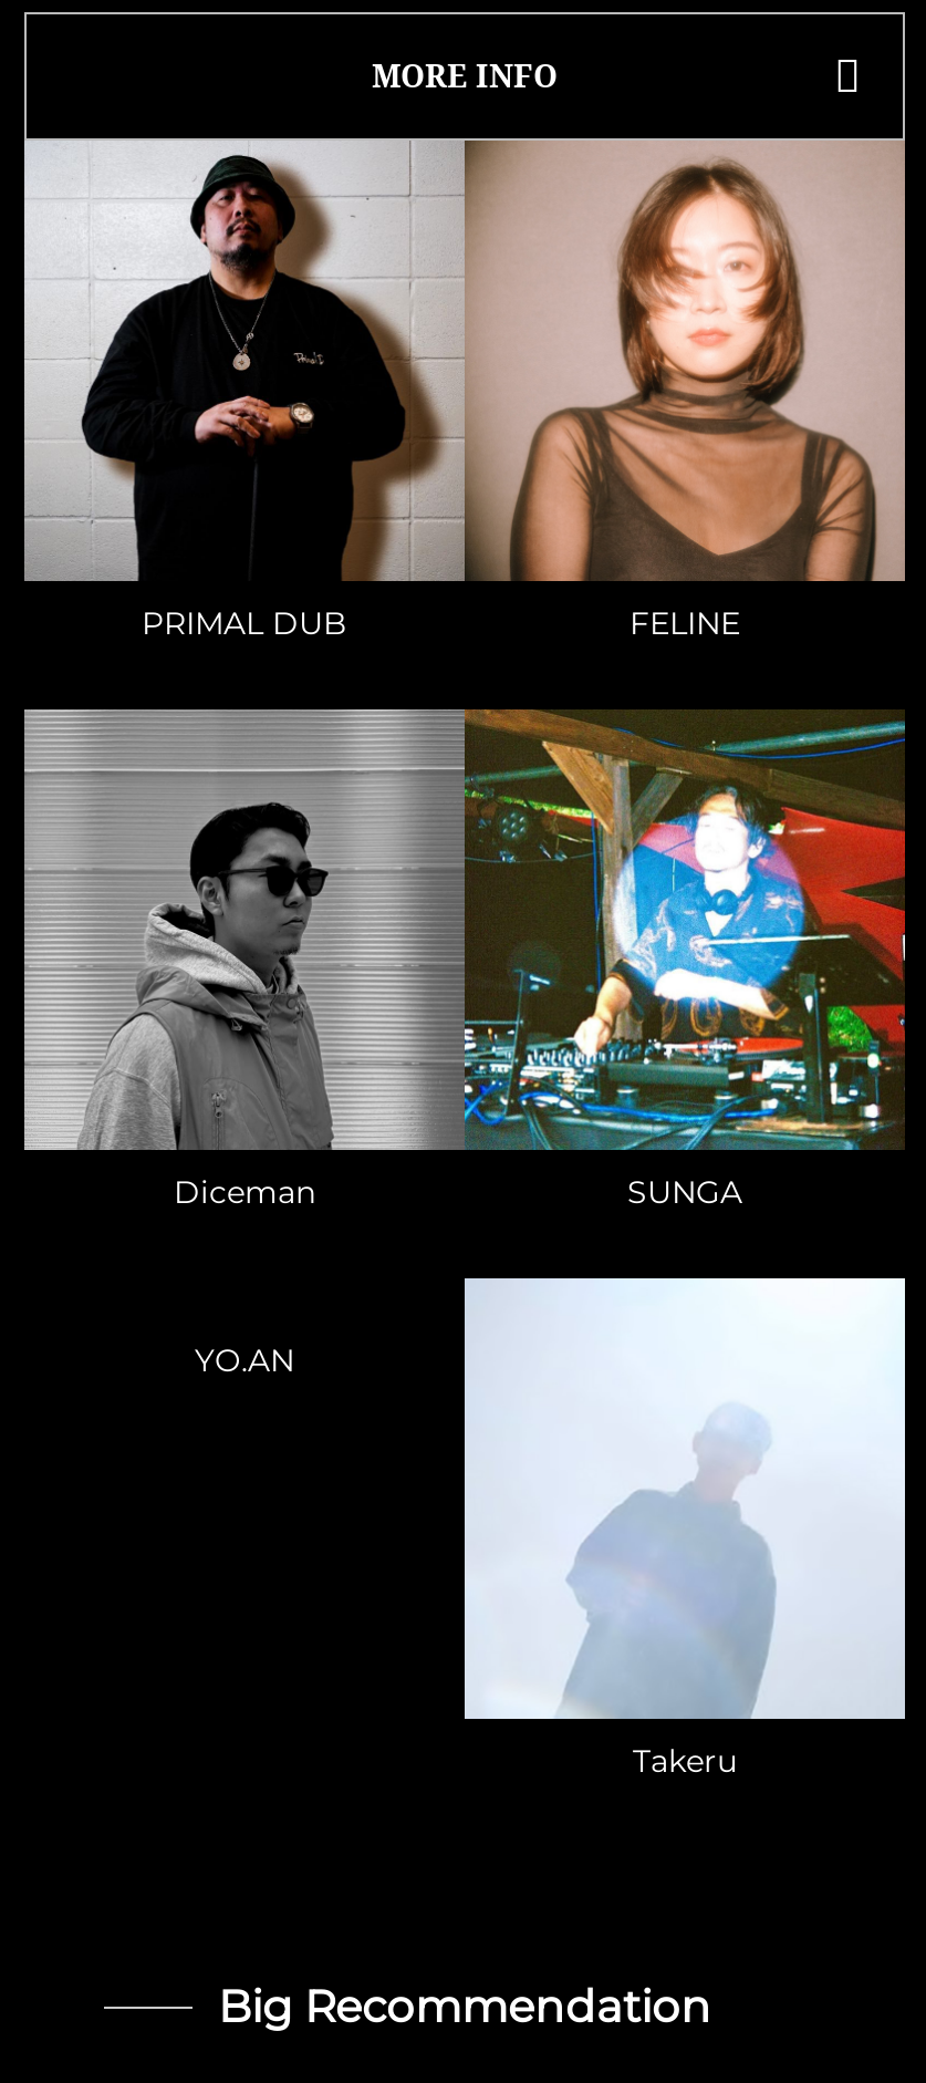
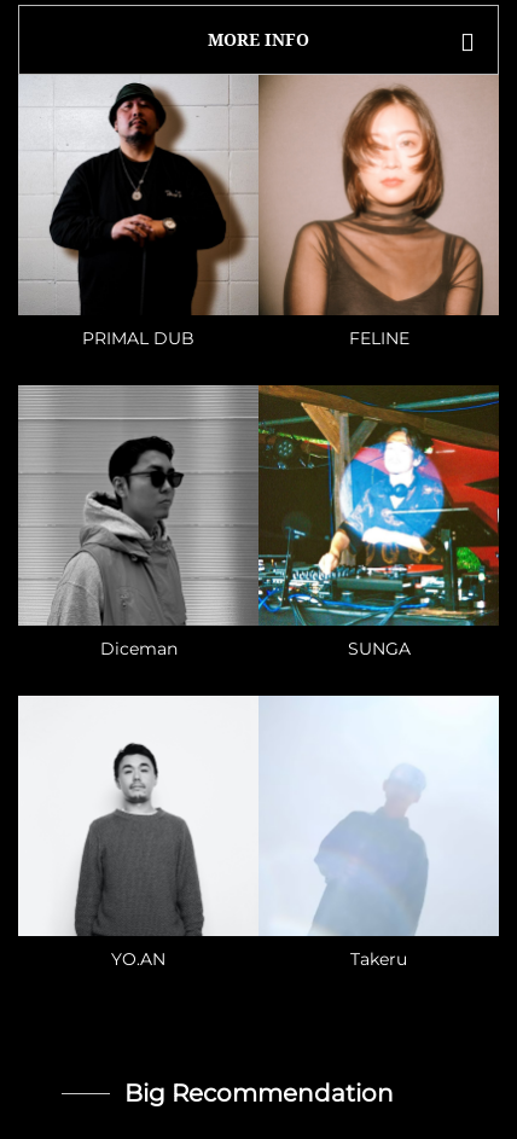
none -> [17,695,258,937] [image]
moved [195,1340,294,1380] -> [111,948,165,970]: YO.AN

